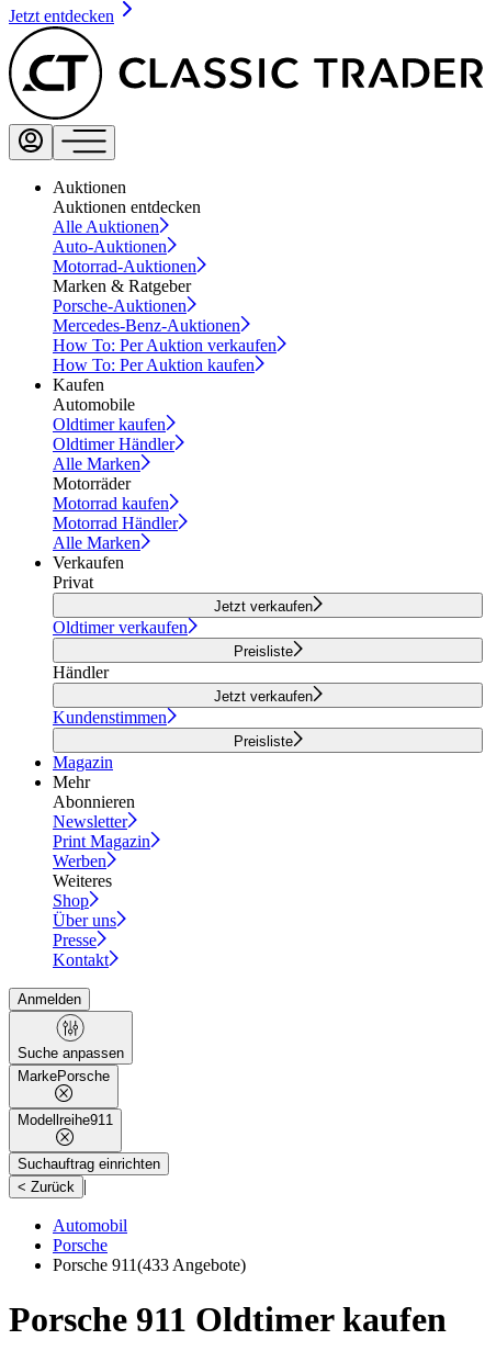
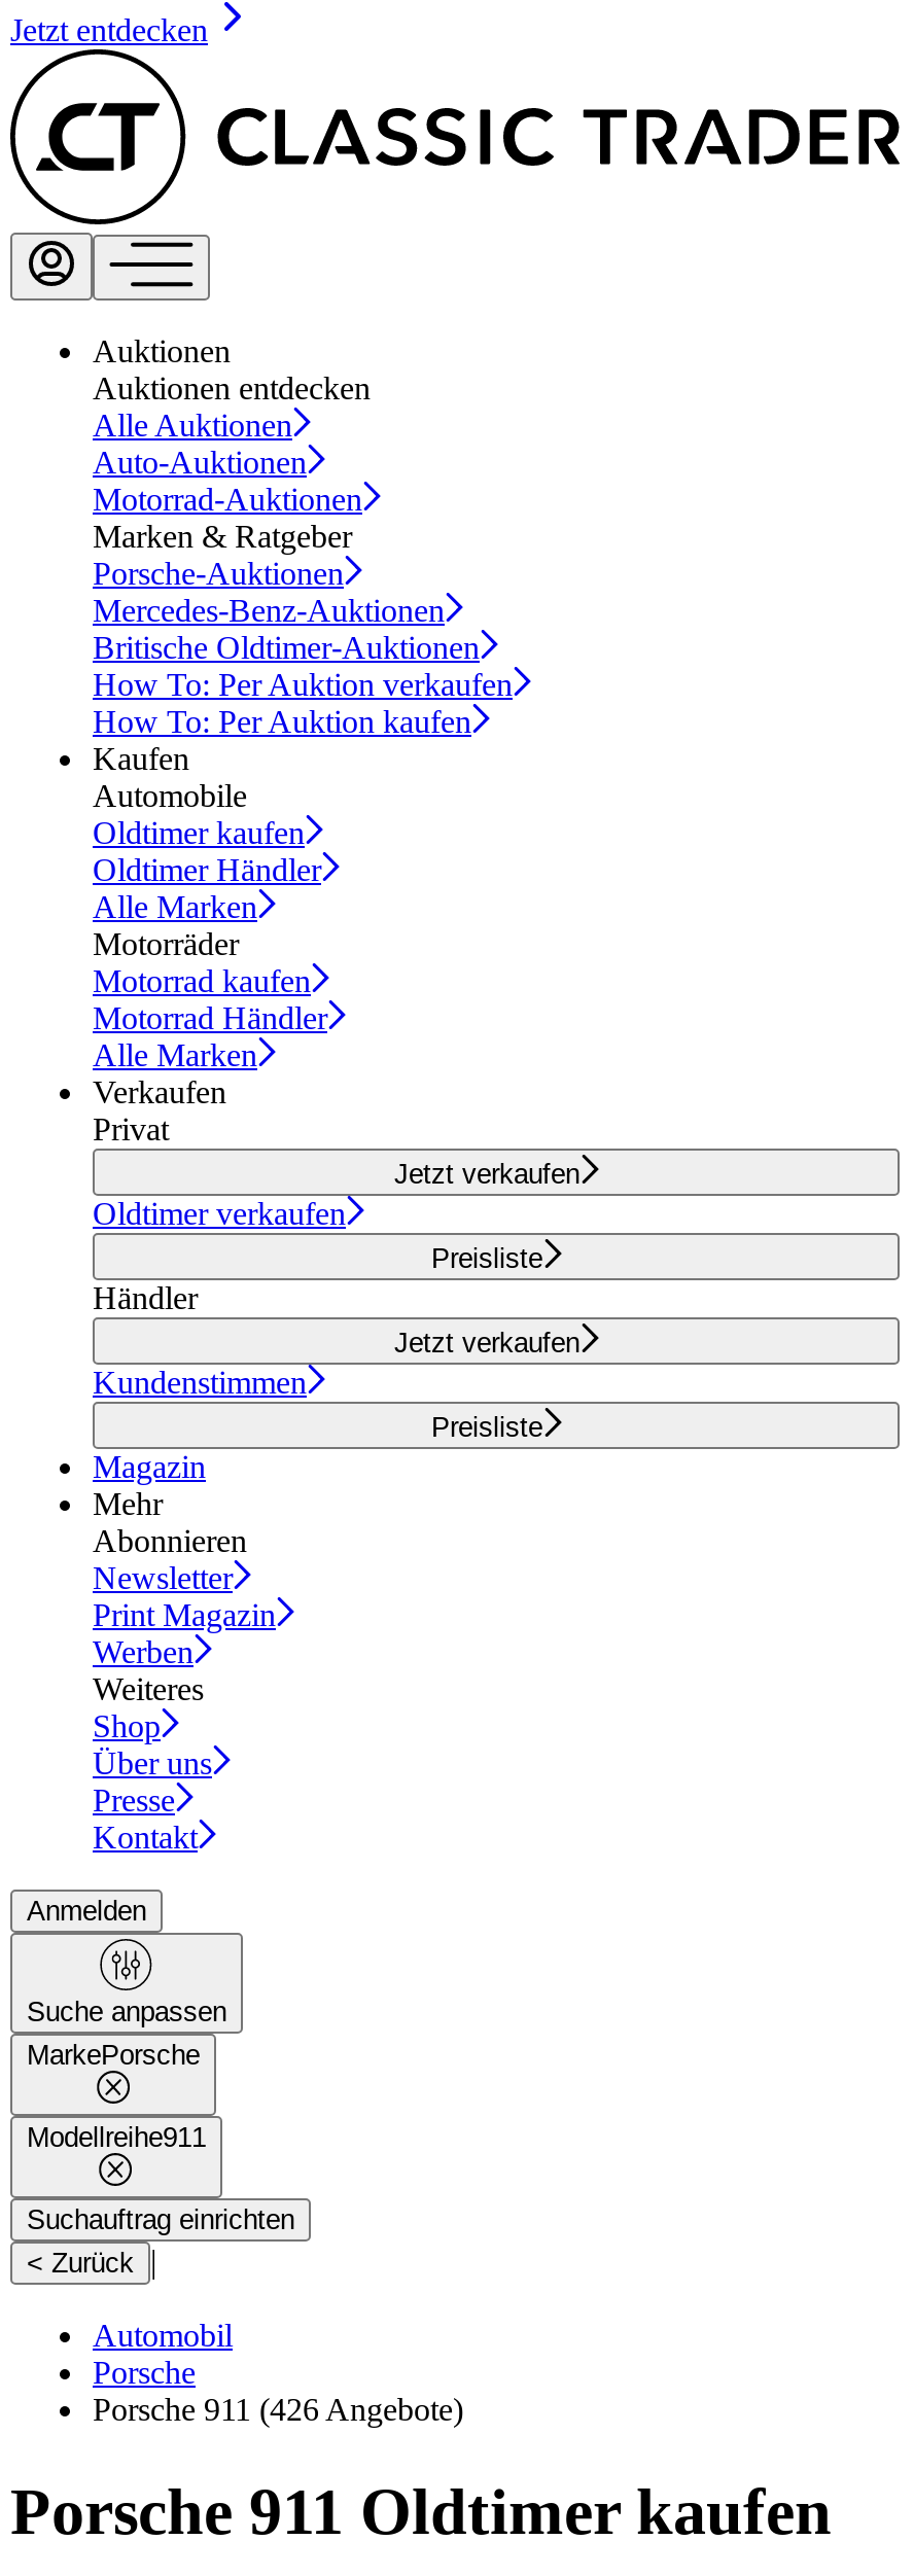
none -> [93,630,480,665] Britische Oldtimer-Auktionen
[53,1256,246,1274] Porsche 911 (433 Angebote) -> [93,2392,463,2427] Porsche 911 (426 Angebote)

